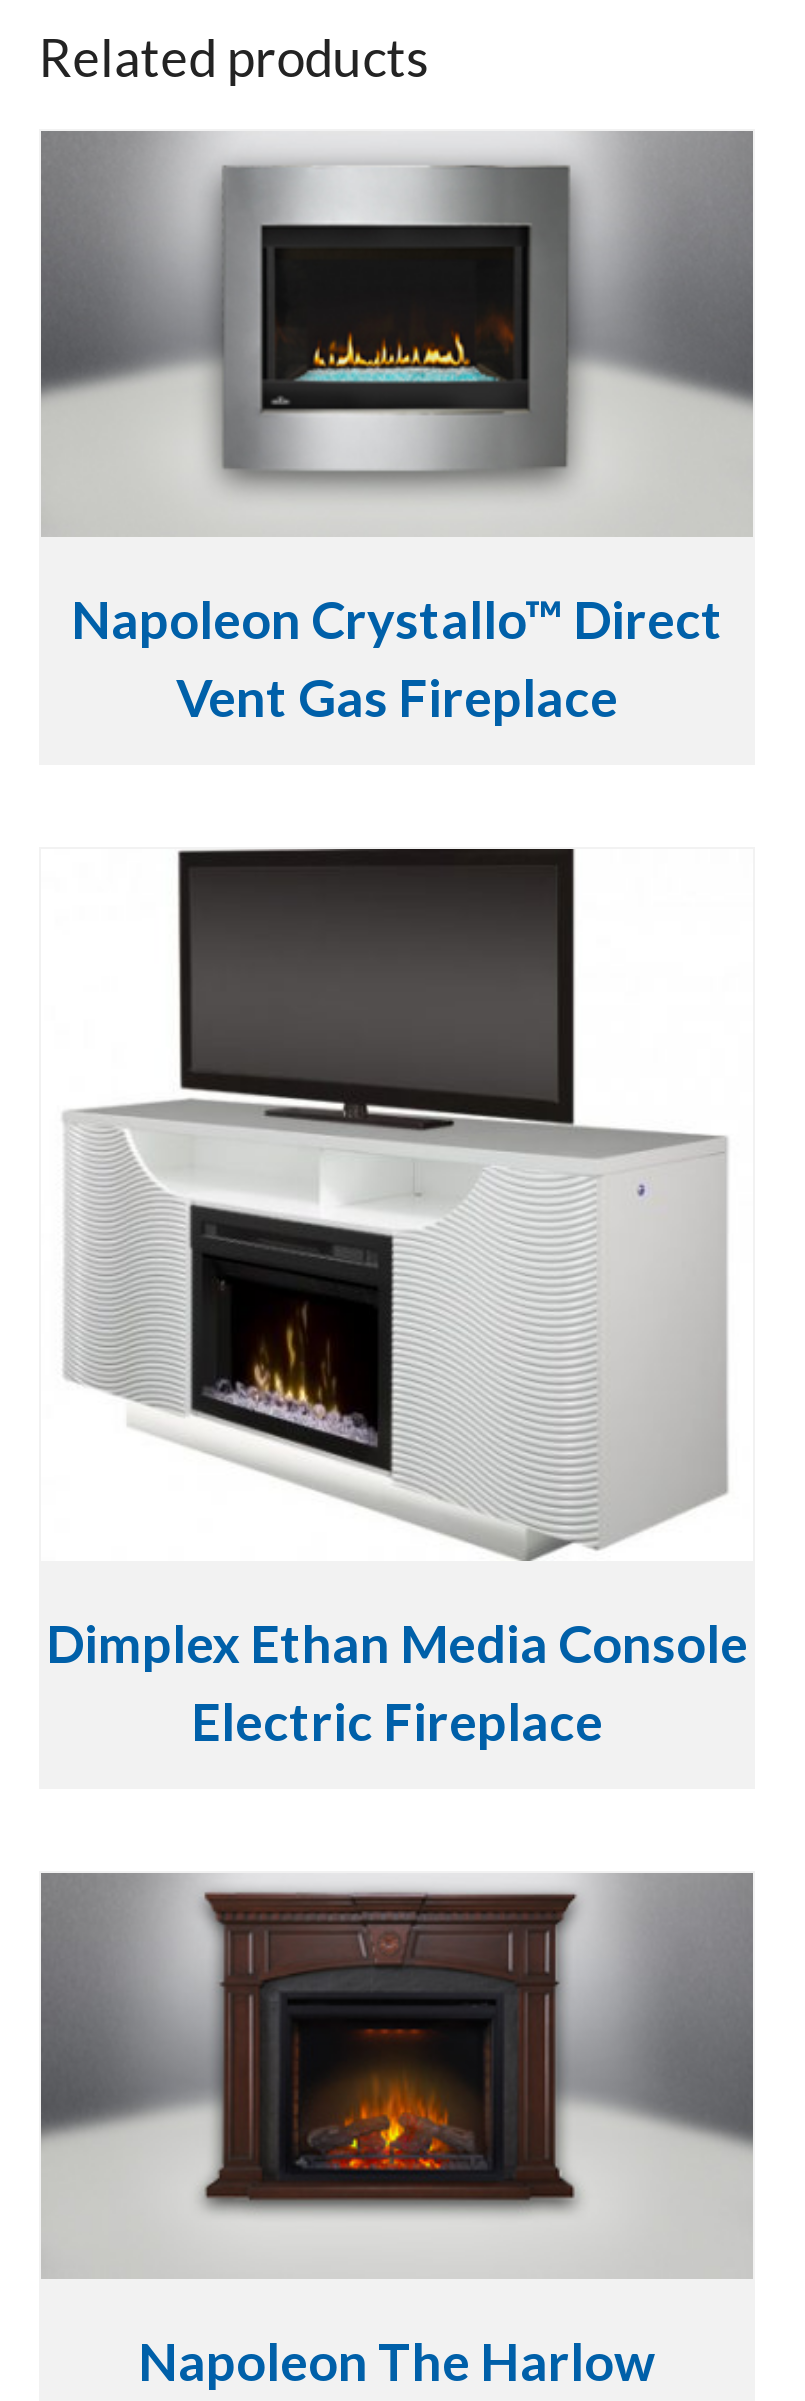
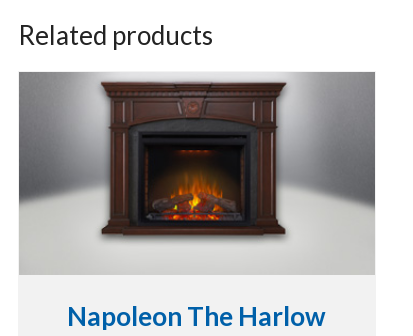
[205,149,579,493] [image] -> none
[71,586,723,728] Napoleon Crystallo™ Direct | Vent Gas Fireplace -> none
[46,847,748,1753] [image] | Dimplex Ethan Media Console | Electric Fireplace -> none

